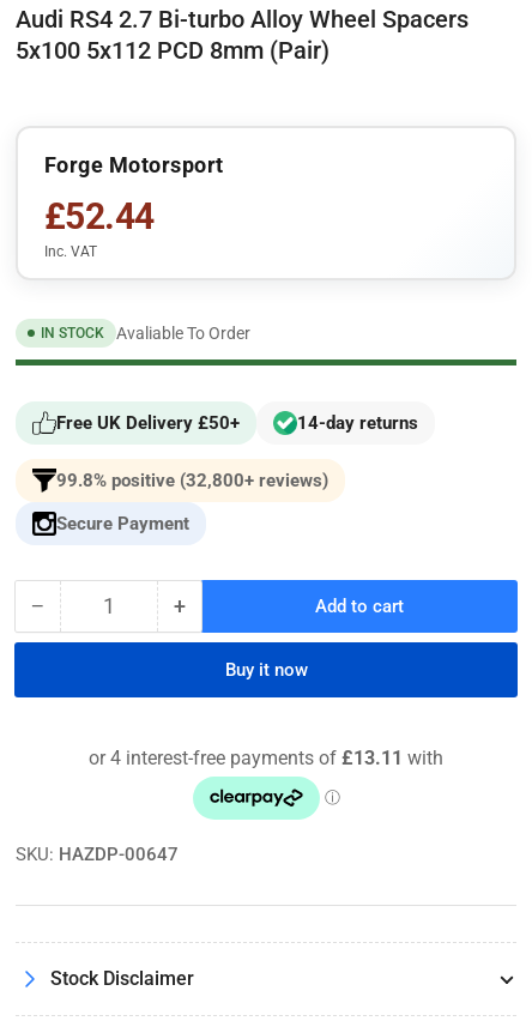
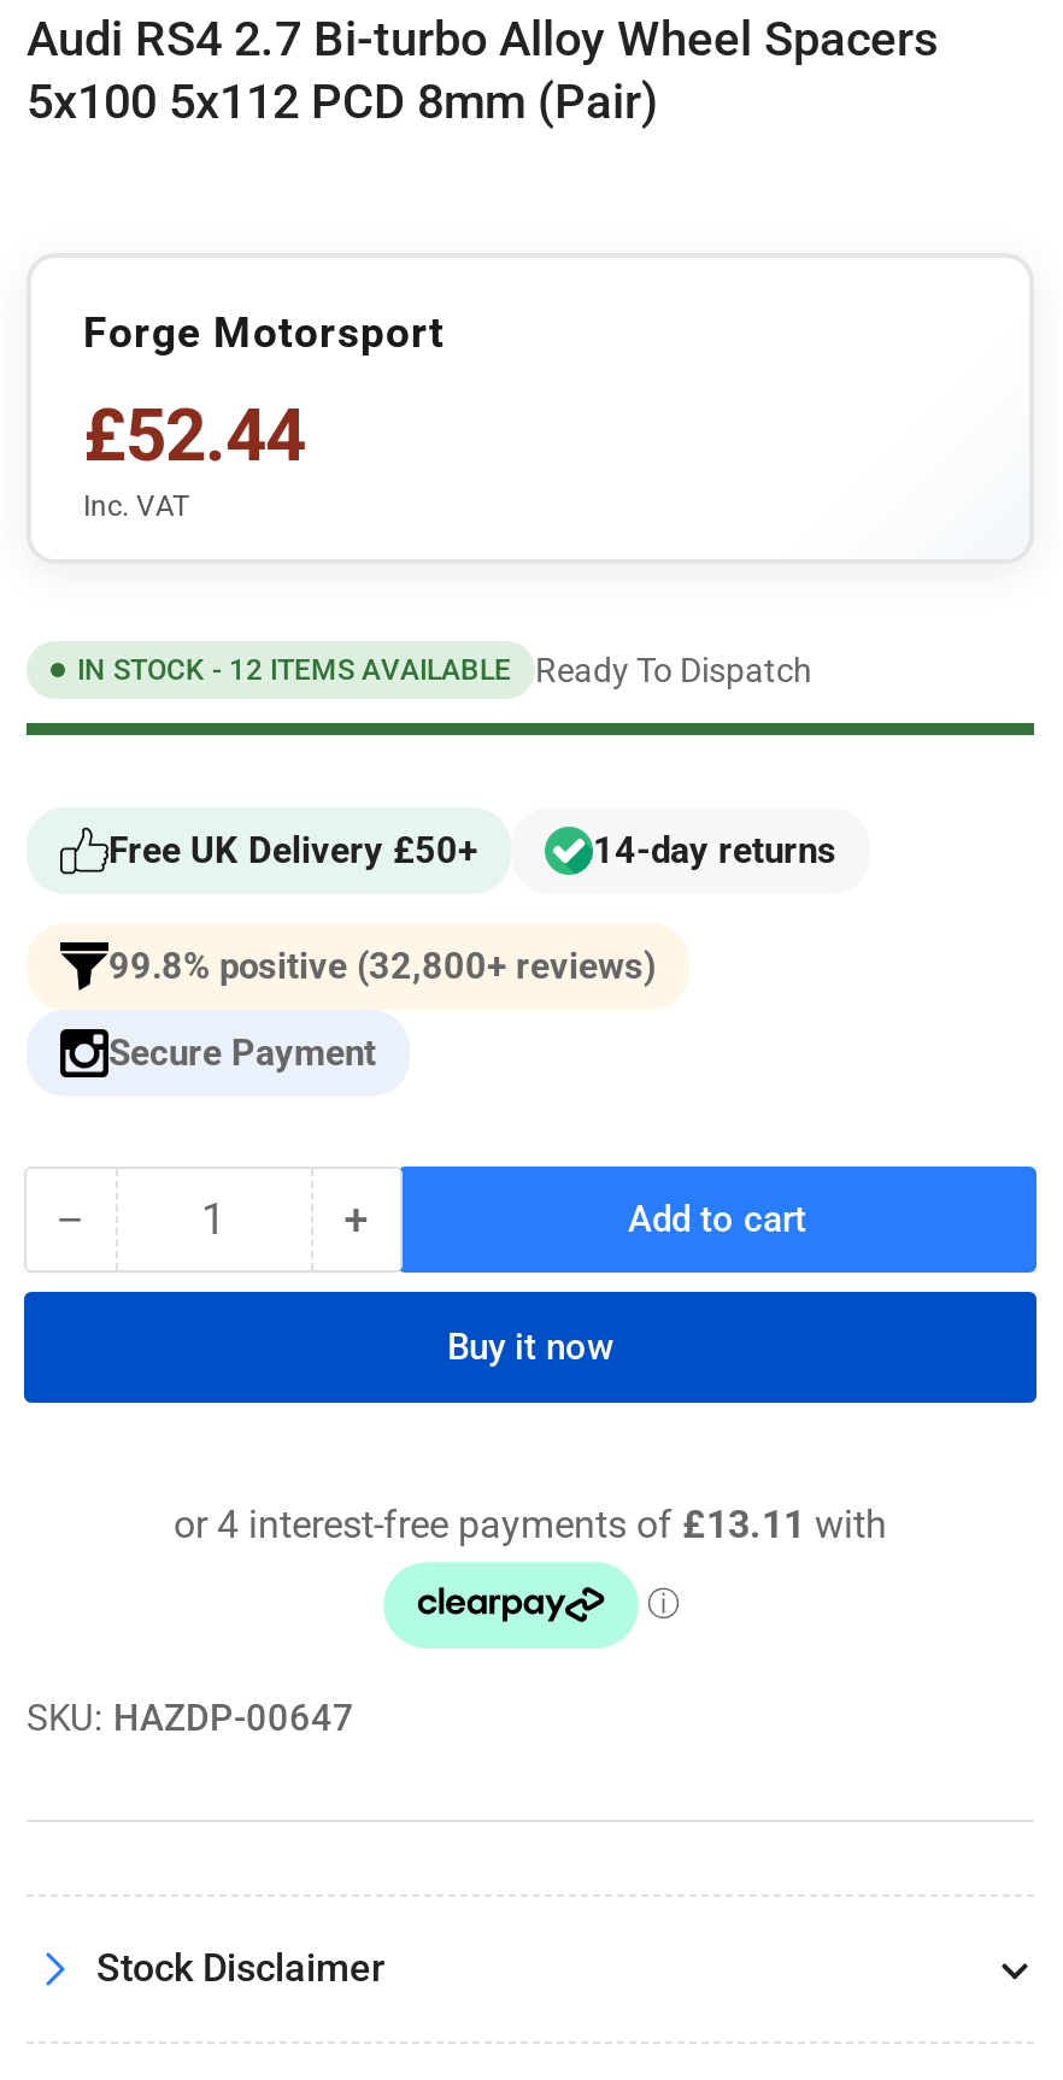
[41,323,250,342] IN STOCK | Avaliable To Order -> [77,650,812,689] IN STOCK - 12 ITEMS AVAILABLE | Ready To Dispatch

